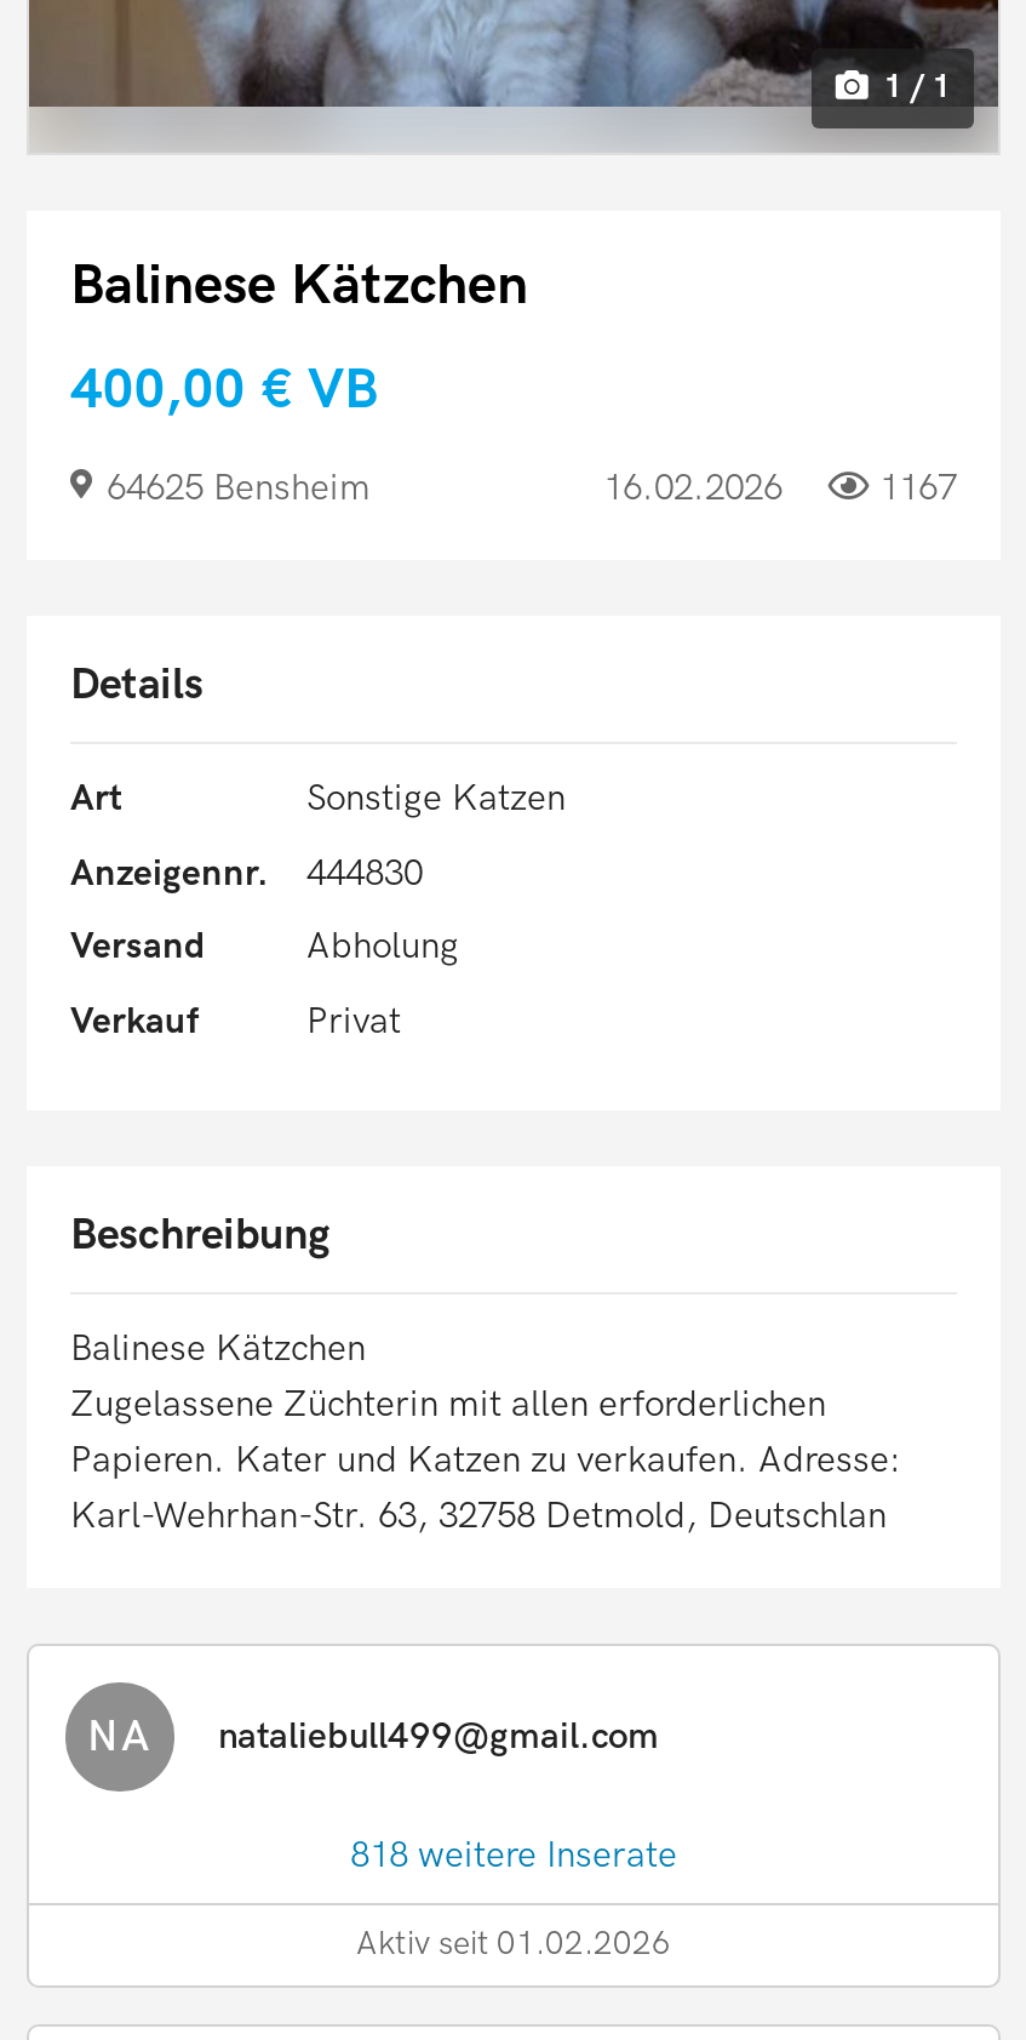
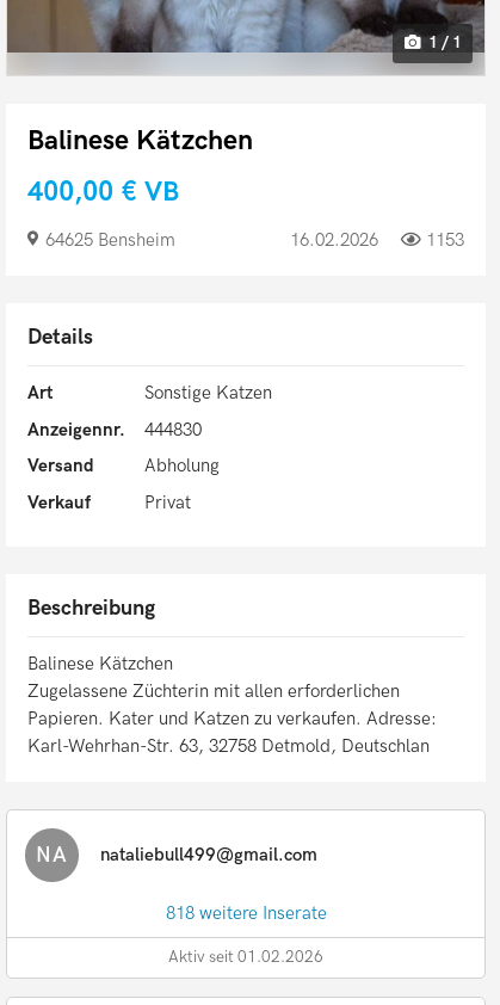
[603,465,957,509] 16.02.2026 1167 -> [290,229,464,251] 16.02.2026 1153

